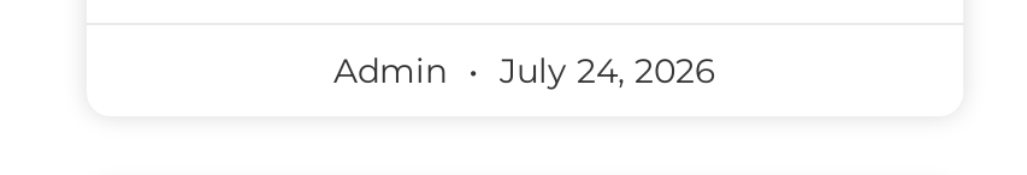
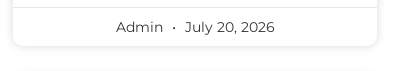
[334,48,716,91] Admin July 24, 2026 -> [115,17,274,35] Admin July 20, 2026

